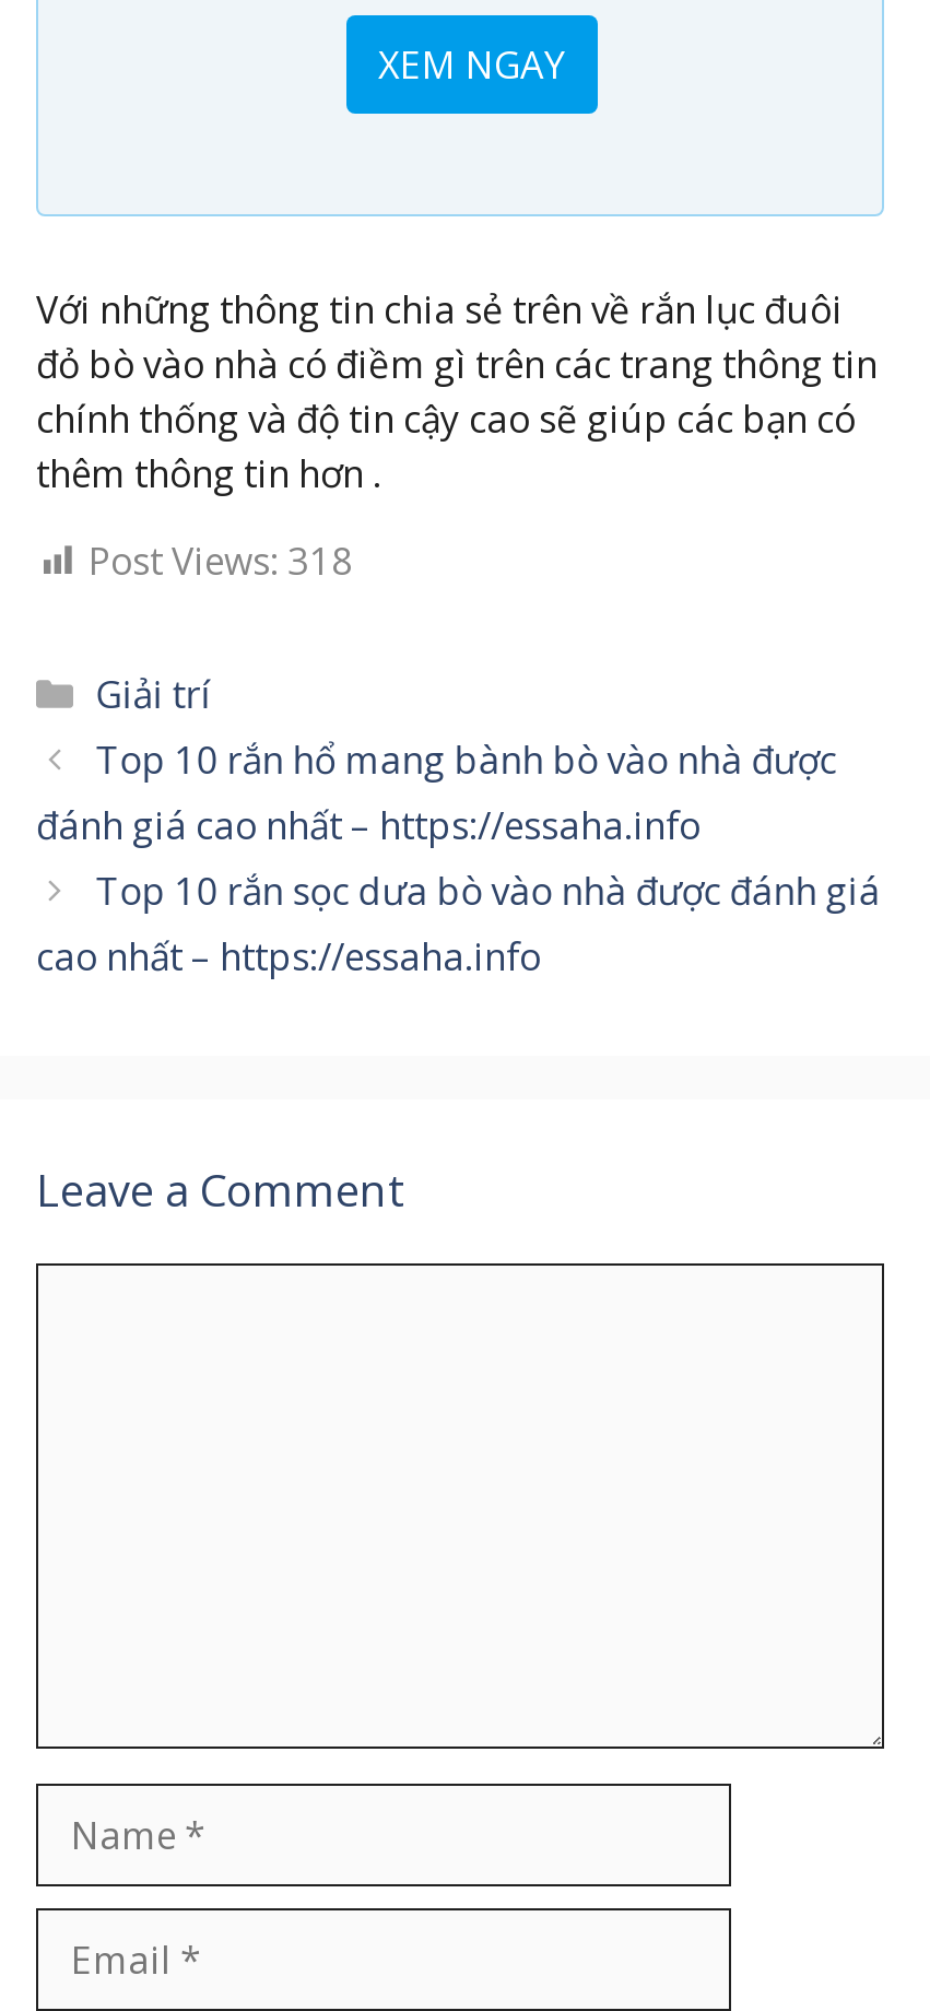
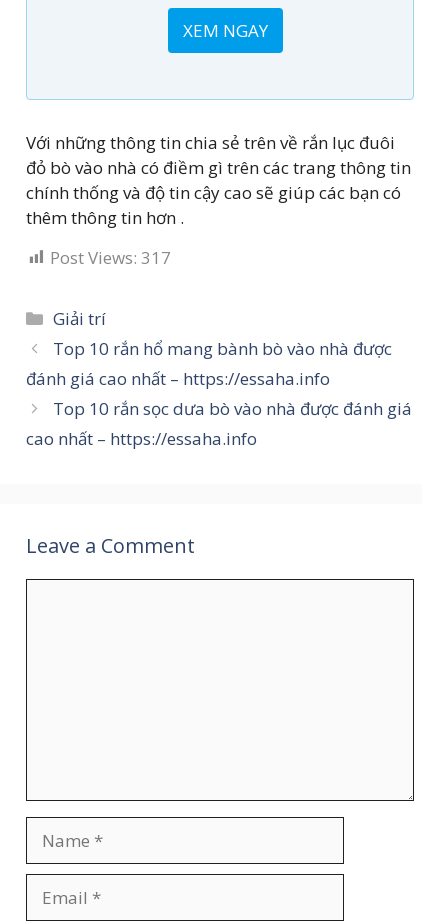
[89,534,353,585] Post Views: 318 -> [50,245,171,268] Post Views: 317

